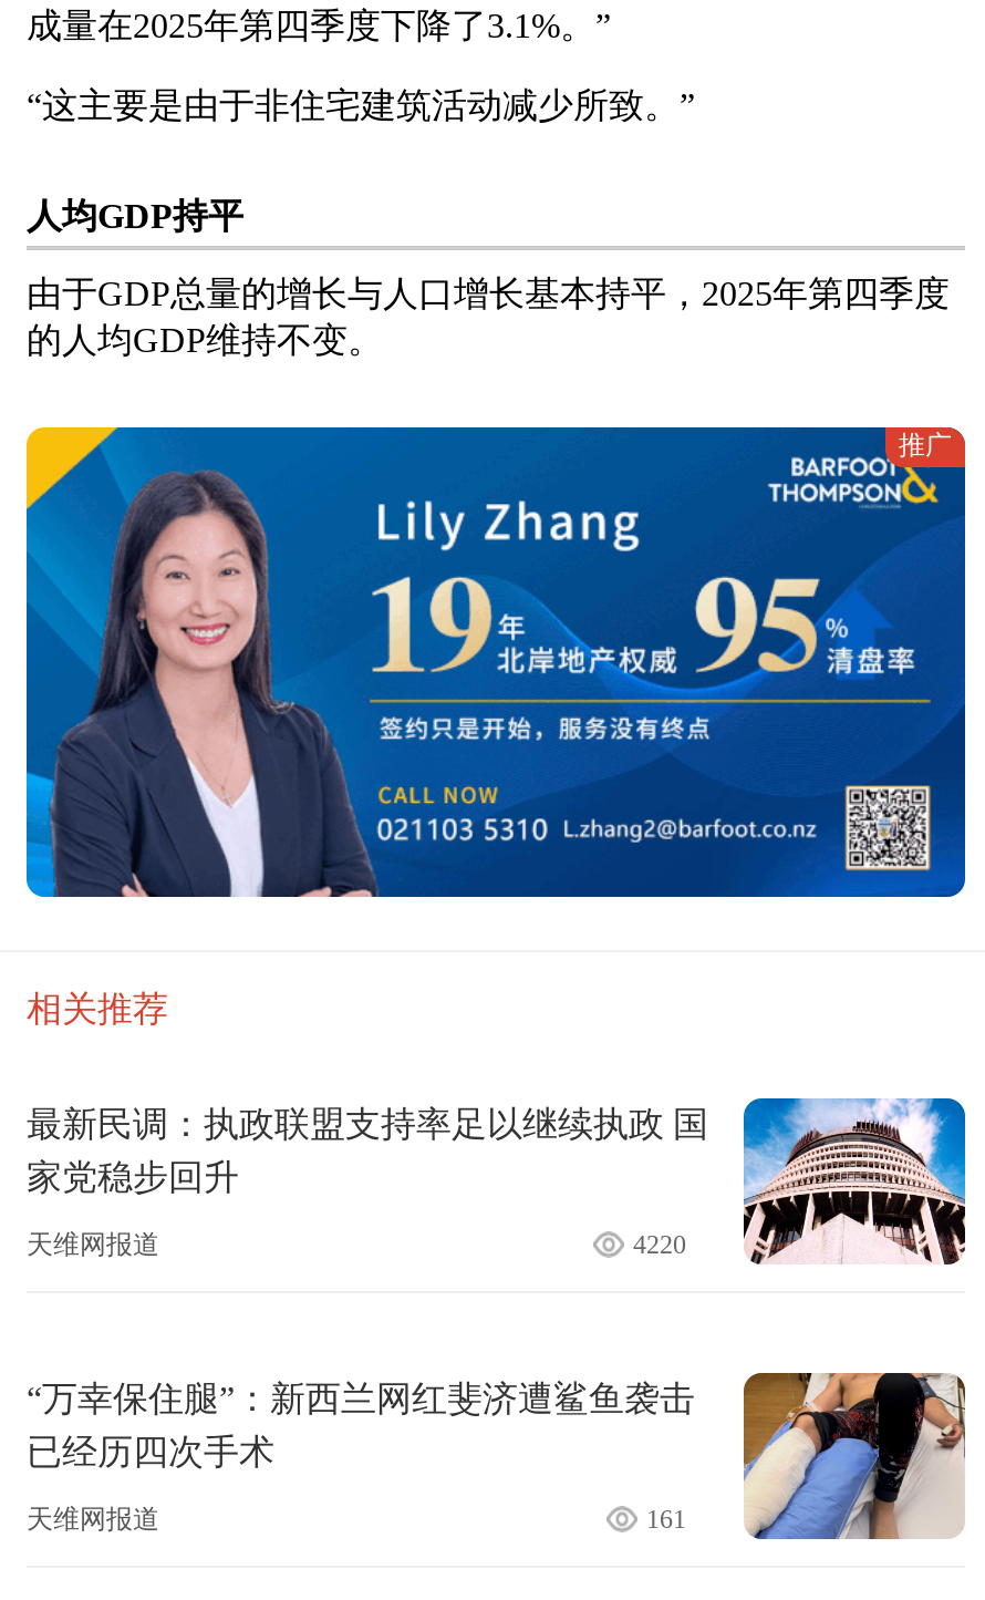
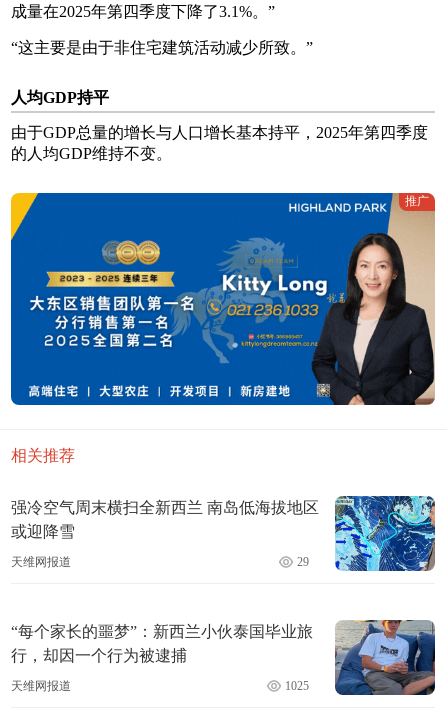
[24,425,967,899] [image] -> [10,192,436,406] [image]
[27,1098,967,1264] [image] | 最新民调：执政联盟支持率足以继续执政 国 | 家党稳步回升 -> [11,495,436,572] [image] | 强冷空气周末横扫全新西兰 南岛低海拔地区 | 或迎降雪
[633,1228,686,1259] 4220 -> [297,555,309,569] 29
[27,1371,967,1539] [image] | “万幸保住腿”：新西兰网红斐济遭鲨鱼袭击 | 已经历四次手术 -> [11,619,436,696] [image] | “每个家长的噩梦”：新西兰小伙泰国毕业旅 | 行，却因一个行为被逮捕
[646,1503,686,1534] 161 -> [285,679,309,693] 1025

